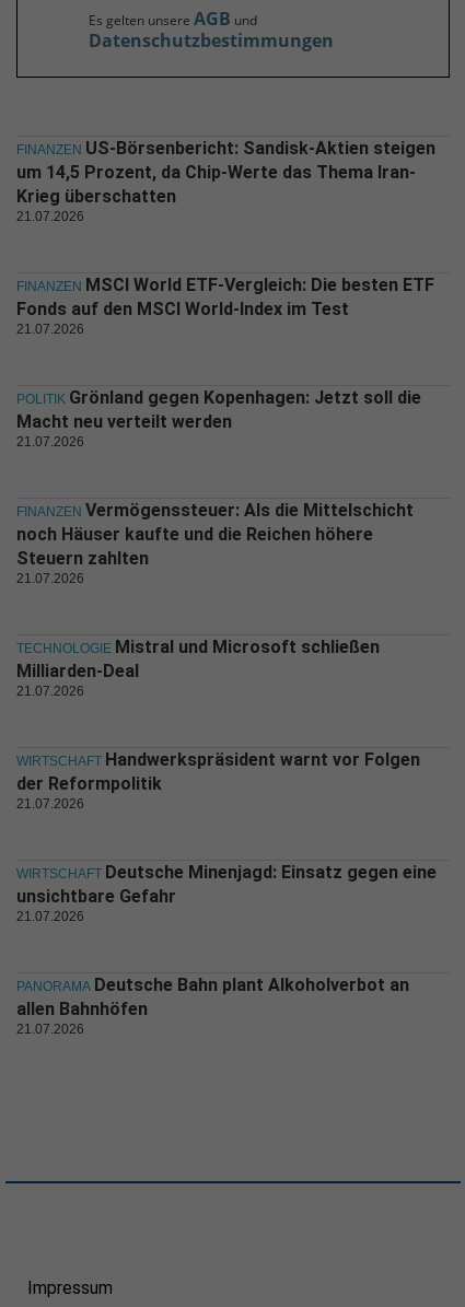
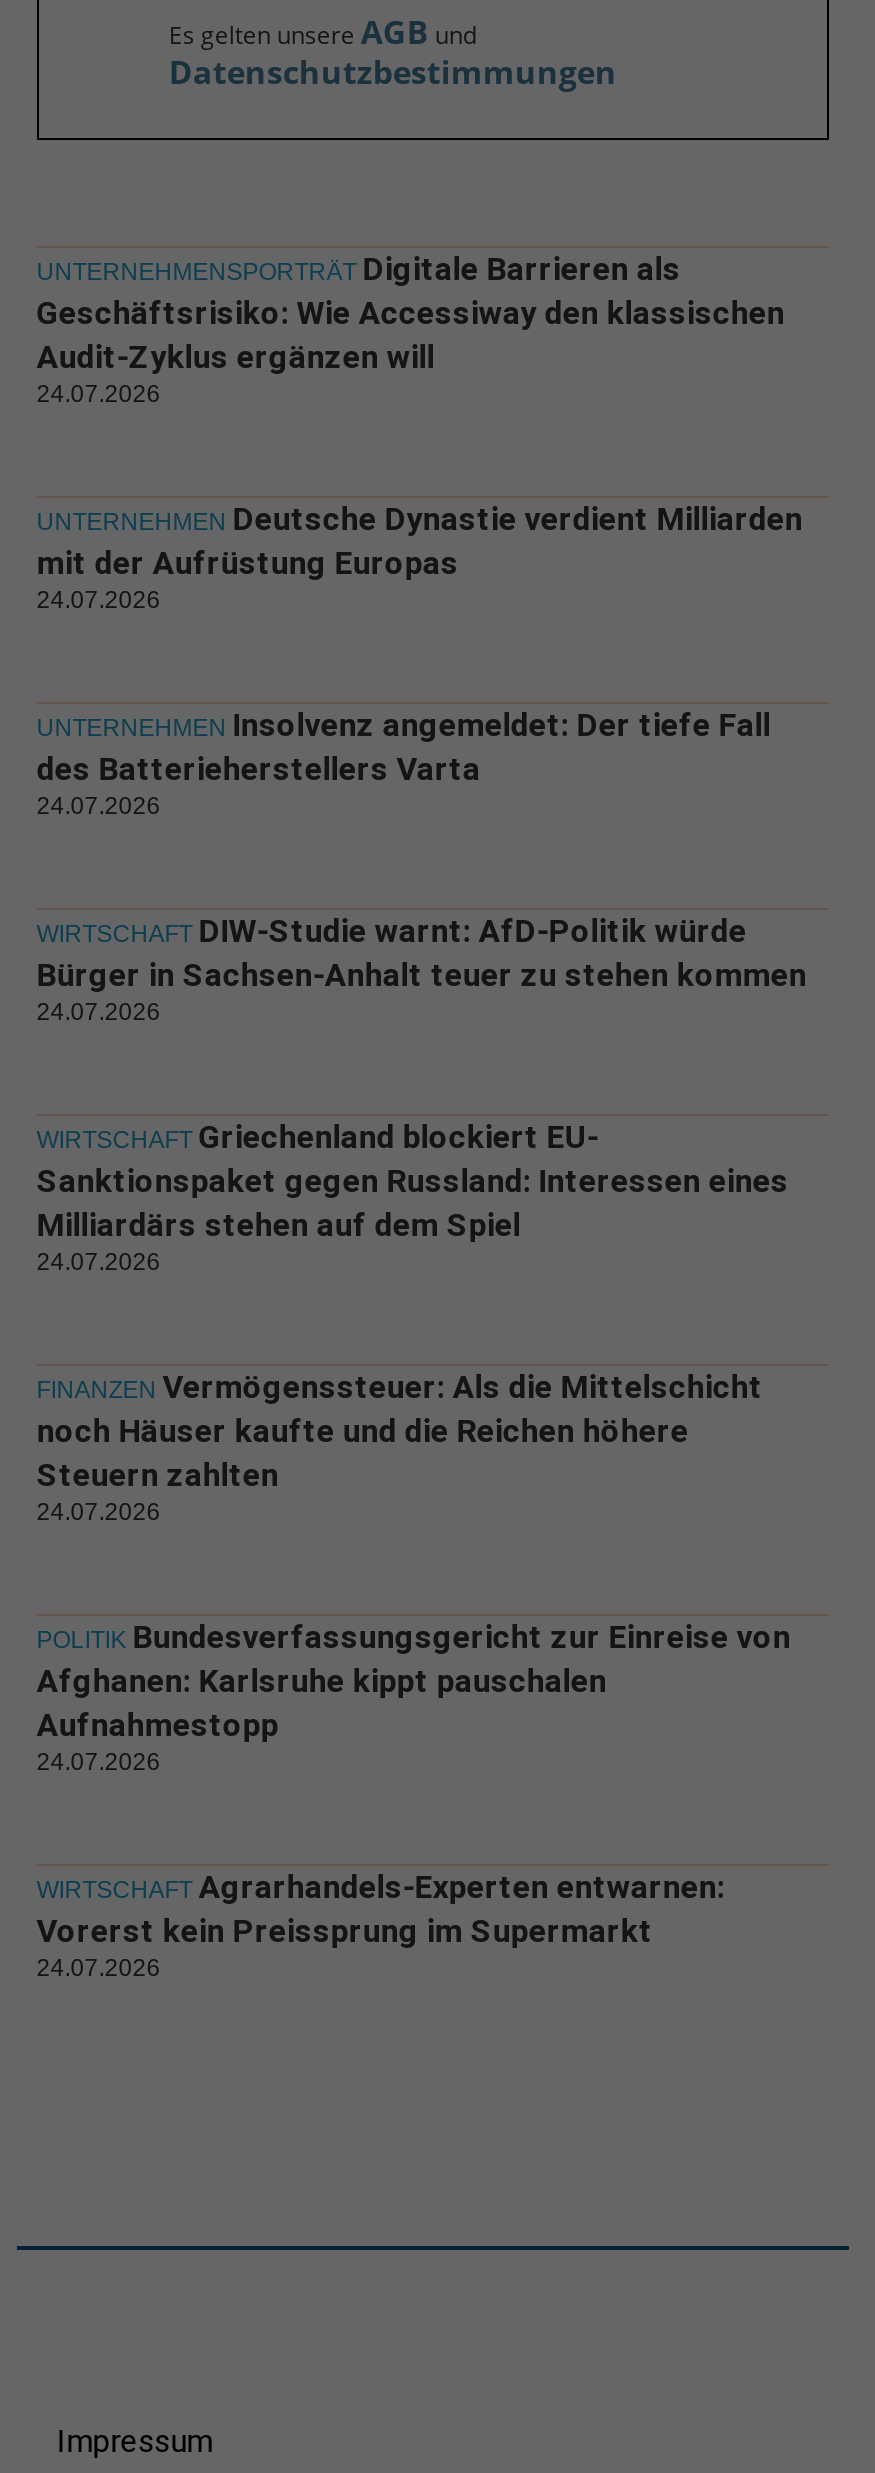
[16,138,435,450] FINANZEN US-Börsenbericht: Sandisk-Aktien steigen | um 14,5 Prozent, da Chip-Werte das Thema Iran- | Krieg überschatten | 21.07.2026 | FINANZEN MSCI World ETF-Vergleich: Die besten ETF | Fonds auf den MSCI World-Index im Test | 21.07.2026 | POLITIK Grönland gegen Kopenhagen: Jetzt soll die | Macht neu verteilt werden | 21.07.2026 -> [36,250,806,1276] UNTERNEHMENSPORTRÄT Digitale Barrieren als | Geschäftsrisiko: Wie Accessiway den klassischen | Audit-Zyklus ergänzen will | 24.07.2026 | UNTERNEHMEN Deutsche Dynastie verdient Milliarden | mit der Aufrüstung Europas | 24.07.2026 | UNTERNEHMEN Insolvenz angemeldet: Der tiefe Fall | des Batterieherstellers Varta | 24.07.2026 | WIRTSCHAFT DIW-Studie warnt: AfD-Politik würde | Bürger in Sachsen-Anhalt teuer zu stehen kommen | 24.07.2026 | WIRTSCHAFT Griechenland blockiert EU- | Sanktionspaket gegen Russland: Interessen eines | Milliardärs stehen auf dem Spiel | 24.07.2026
moved [16,500,413,569] -> [36,1368,762,1494]: FINANZEN Vermögenssteuer: Als die Mittelschicht | noch Häuser kaufte und die Reichen höhere | Steuern zahlten
[16,571,436,1037] 21.07.2026 | TECHNOLOGIE Mistral und Microsoft schließen | Milliarden-Deal | 21.07.2026 | WIRTSCHAFT Handwerkspräsident warnt vor Folgen | der Reformpolitik | 21.07.2026 | WIRTSCHAFT Deutsche Minenjagd: Einsatz gegen eine | unsichtbare Gefahr | 21.07.2026 | PANORAMA Deutsche Bahn plant Alkoholverbot an | allen Bahnhöfen | 21.07.2026 -> [36,1498,790,1982] 24.07.2026 | POLITIK Bundesverfassungsgericht zur Einreise von | Afghanen: Karlsruhe kippt pauschalen | Aufnahmestopp | 24.07.2026 | WIRTSCHAFT Agrarhandels-Experten entwarnen: | Vorerst kein Preissprung im Supermarkt | 24.07.2026

